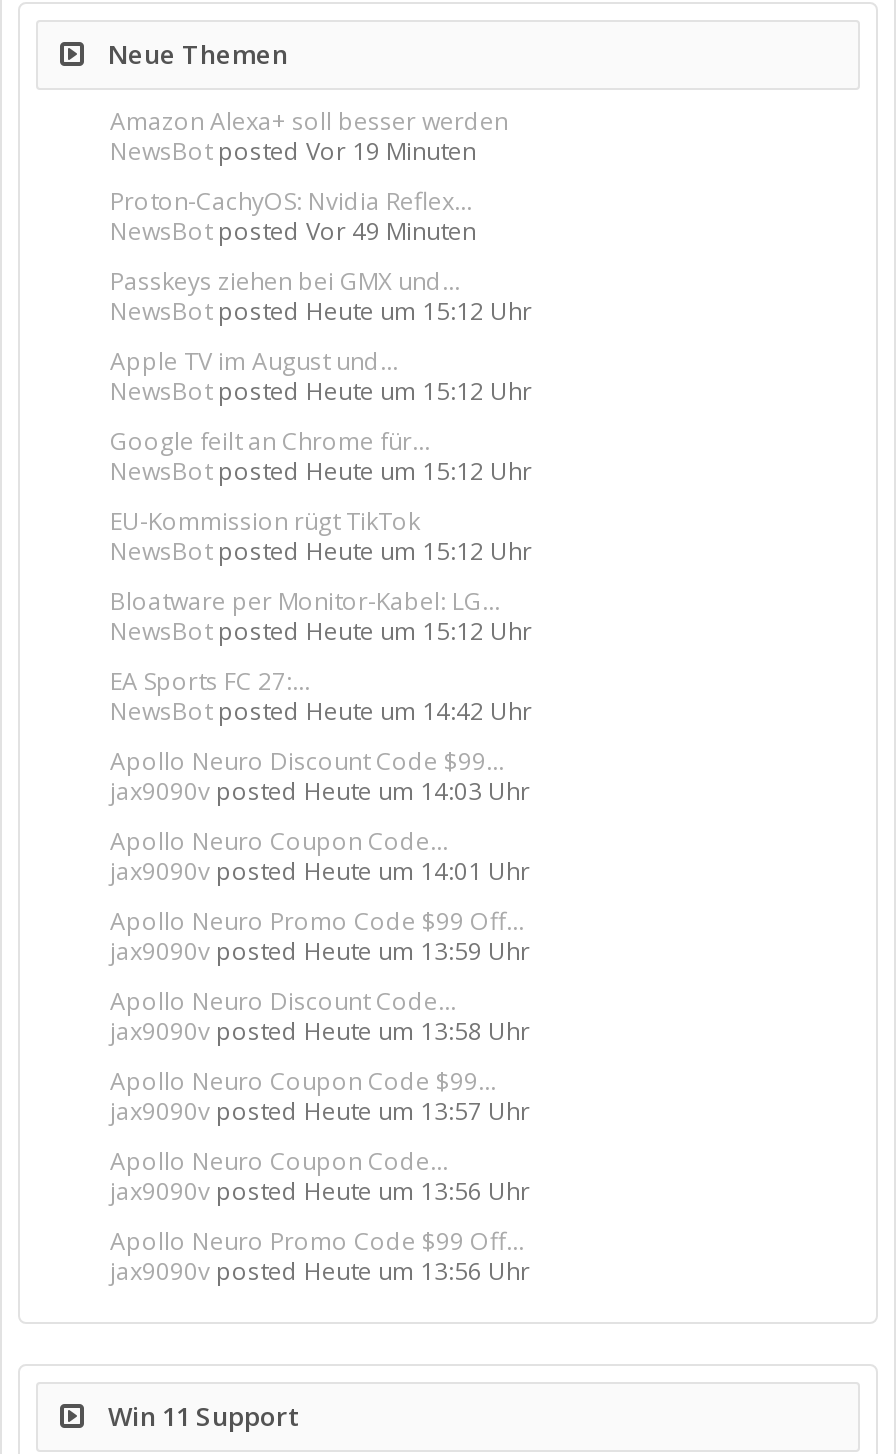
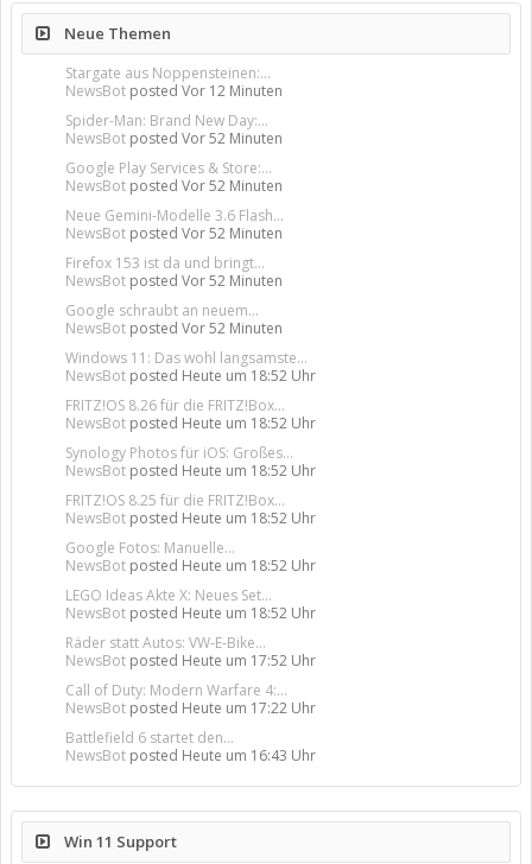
[110,104,508,168] Amazon Alexa+ soll besser werden | NewsBot posted Vor 19 Minuten -> [65,63,283,101] Stargate aus Noppensteinen:... | NewsBot posted Vor 12 Minuten
[110,184,476,248] Proton-CachyOS: Nvidia Reflex... | NewsBot posted Vor 49 Minuten -> [65,110,283,148] Spider-Man: Brand New Day:... | NewsBot posted Vor 52 Minuten
[110,264,532,328] Passkeys ziehen bei GMX und... | NewsBot posted Heute um 15:12 Uhr -> [65,158,283,196] Google Play Services & Store:... | NewsBot posted Vor 52 Minuten
[110,344,532,408] Apple TV im August und... | NewsBot posted Heute um 15:12 Uhr -> [65,205,284,243] Neue Gemini-Modelle 3.6 Flash... | NewsBot posted Vor 52 Minuten
[110,424,532,488] Google feilt an Chrome für... | NewsBot posted Heute um 15:12 Uhr -> [65,253,283,291] Firefox 153 ist da und bringt... | NewsBot posted Vor 52 Minuten
[110,504,532,568] EU-Kommission rügt TikTok | NewsBot posted Heute um 15:12 Uhr -> [65,300,283,338] Google schraubt an neuem... | NewsBot posted Vor 52 Minuten
[110,584,532,648] Bloatware per Monitor-Kabel: LG... | NewsBot posted Heute um 15:12 Uhr -> [65,348,316,386] Windows 11: Das wohl langsamste... | NewsBot posted Heute um 18:52 Uhr
[110,664,532,728] EA Sports FC 27:... | NewsBot posted Heute um 14:42 Uhr -> [65,395,316,433] FRITZ!OS 8.26 für die FRITZ!Box... | NewsBot posted Heute um 18:52 Uhr
[110,744,530,808] Apollo Neuro Discount Code $99... | jax9090v posted Heute um 14:03 Uhr -> [65,443,316,481] Synology Photos für iOS: Großes... | NewsBot posted Heute um 18:52 Uhr
[110,824,530,888] Apollo Neuro Coupon Code... | jax9090v posted Heute um 14:01 Uhr -> [65,490,316,528] FRITZ!OS 8.25 für die FRITZ!Box... | NewsBot posted Heute um 18:52 Uhr
[110,904,530,968] Apollo Neuro Promo Code $99 Off... | jax9090v posted Heute um 13:59 Uhr -> [65,538,316,576] Google Fotos: Manuelle... | NewsBot posted Heute um 18:52 Uhr
[110,984,530,1048] Apollo Neuro Discount Code... | jax9090v posted Heute um 13:58 Uhr -> [65,585,316,623] LEGO Ideas Akte X: Neues Set... | NewsBot posted Heute um 18:52 Uhr
[110,1064,530,1128] Apollo Neuro Coupon Code $99... | jax9090v posted Heute um 13:57 Uhr -> [65,633,316,671] Räder statt Autos: VW‑E‑Bike... | NewsBot posted Heute um 17:52 Uhr
[110,1144,530,1208] Apollo Neuro Coupon Code... | jax9090v posted Heute um 13:56 Uhr -> [65,680,316,718] Call of Duty: Modern Warfare 4:... | NewsBot posted Heute um 17:22 Uhr
[110,1224,530,1288] Apollo Neuro Promo Code $99 Off... | jax9090v posted Heute um 13:56 Uhr -> [65,728,316,765] Battlefield 6 startet den... | NewsBot posted Heute um 16:43 Uhr

